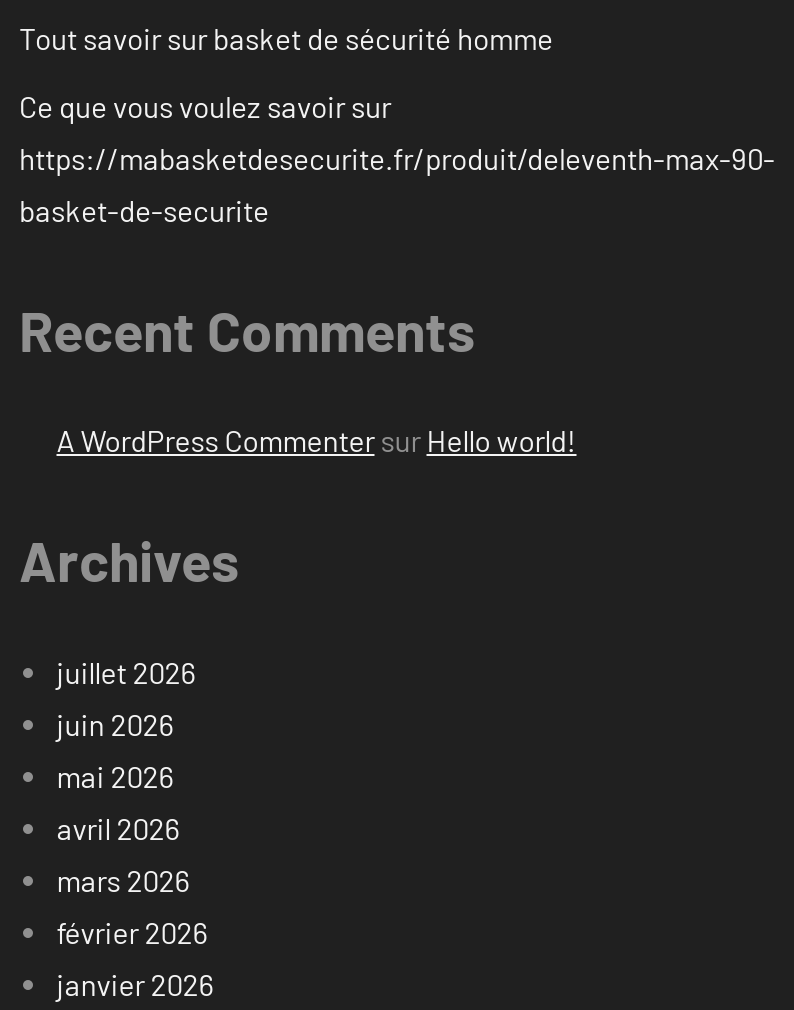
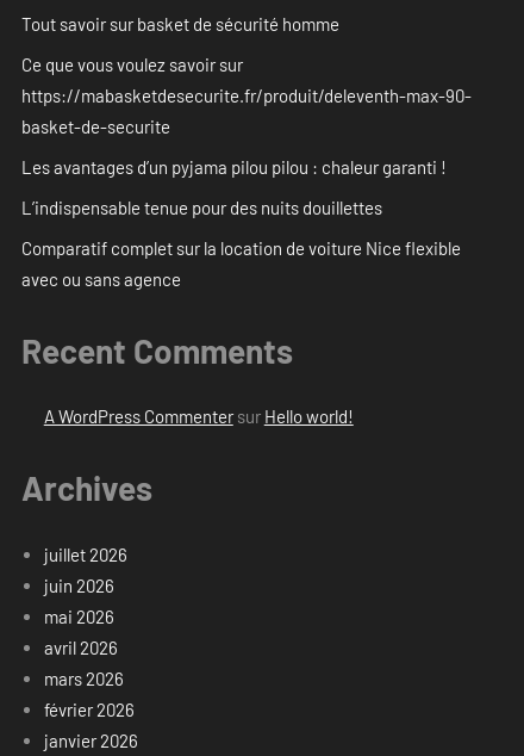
none -> [21,156,461,290] Les avantages d’un pyjama pilou pilou : chaleur garanti ! | L’indispensable tenue pour des nuits douillettes | Comparatif complet sur la location de voiture Nice flexible | avec ou sans agence

